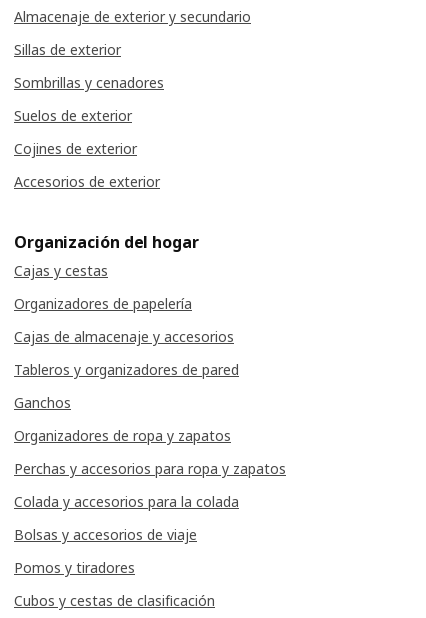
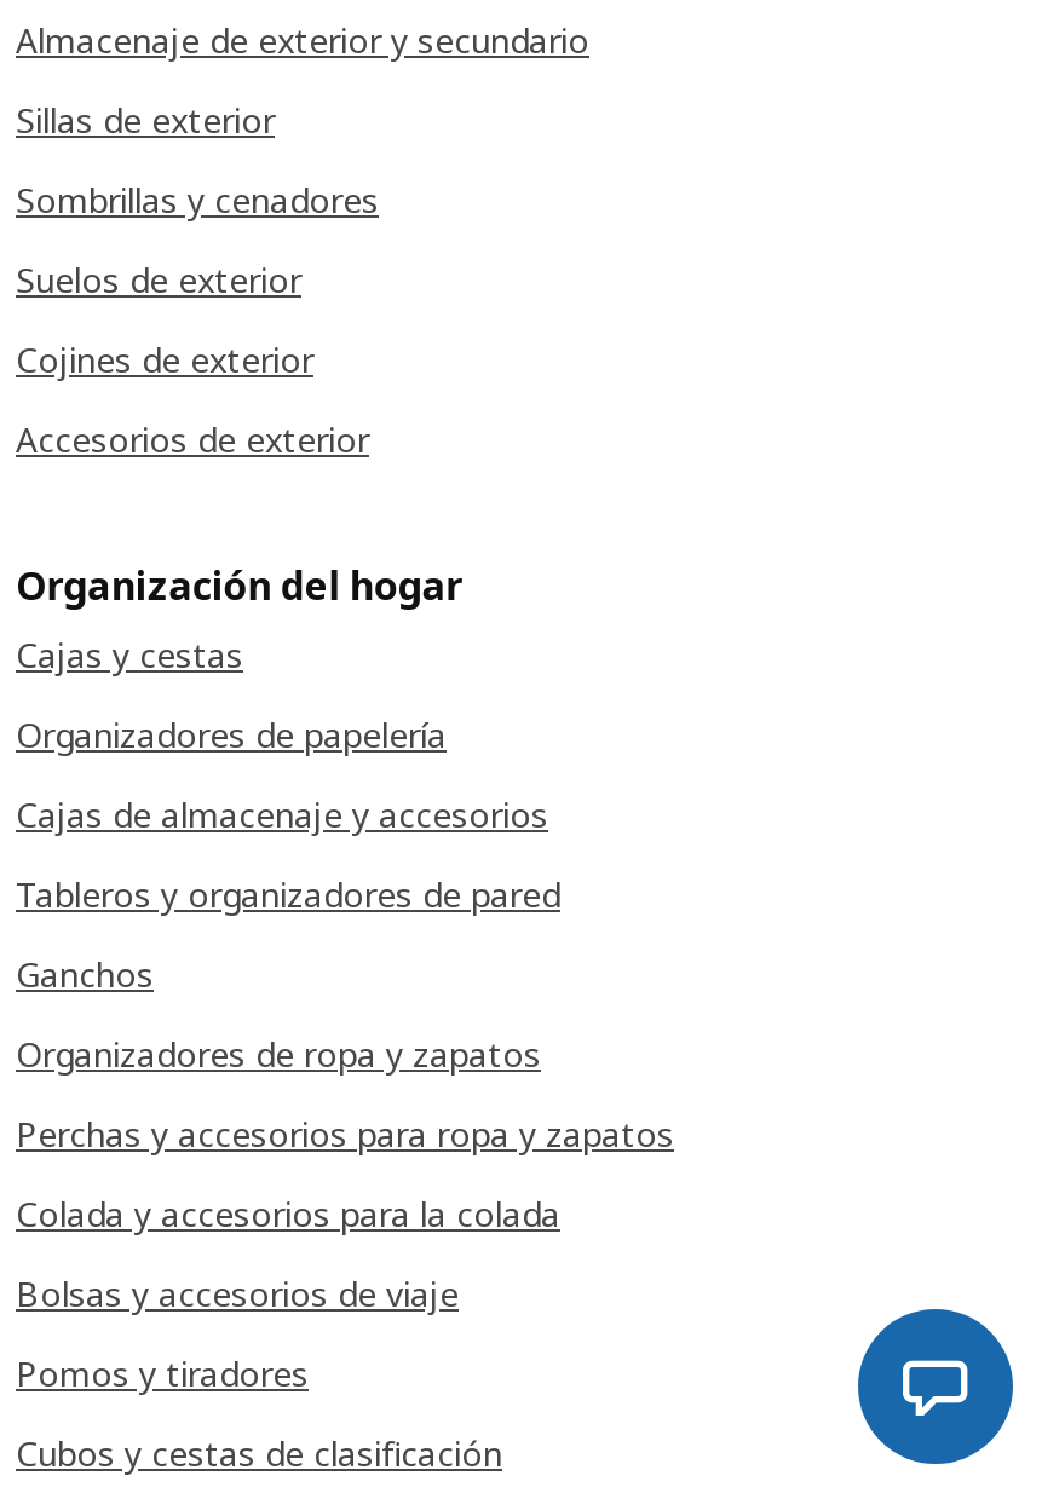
none -> [856,1307,1015,1466] [image]

